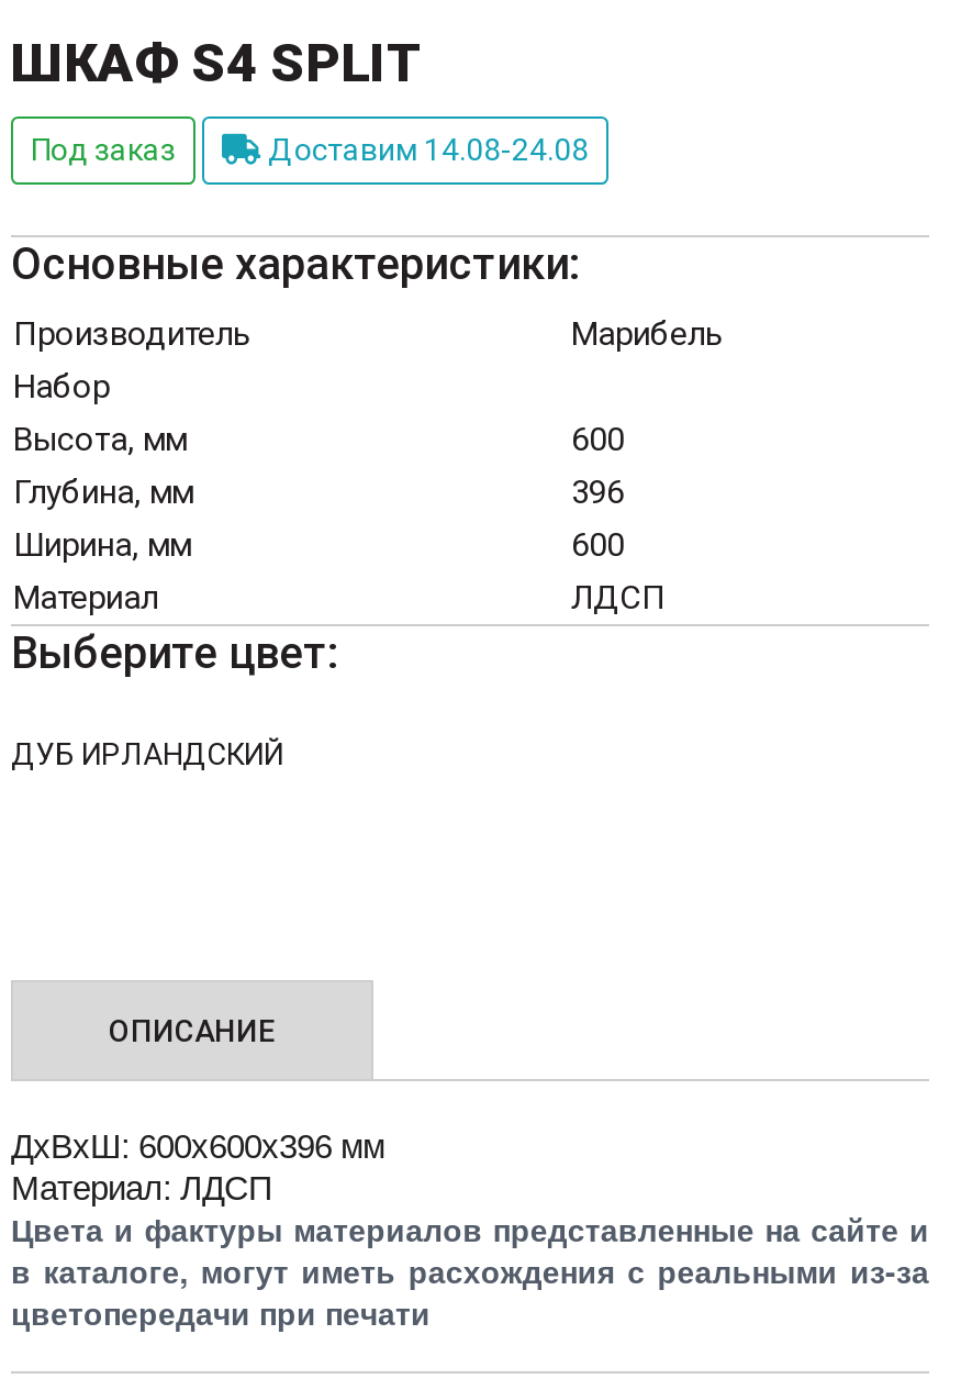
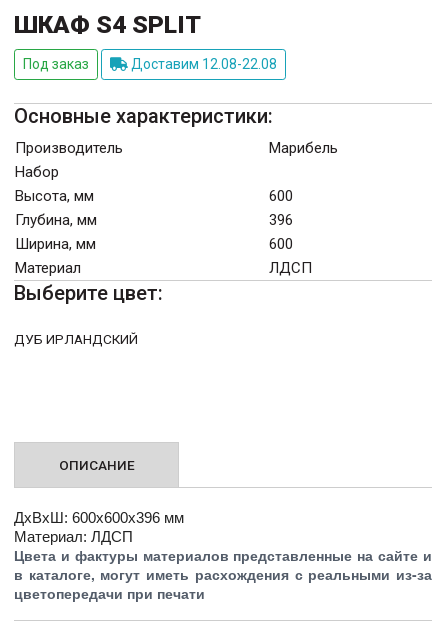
[261,131,589,166] Доставим 14.08-24.08 -> [128,56,277,72] Доставим 12.08-22.08

